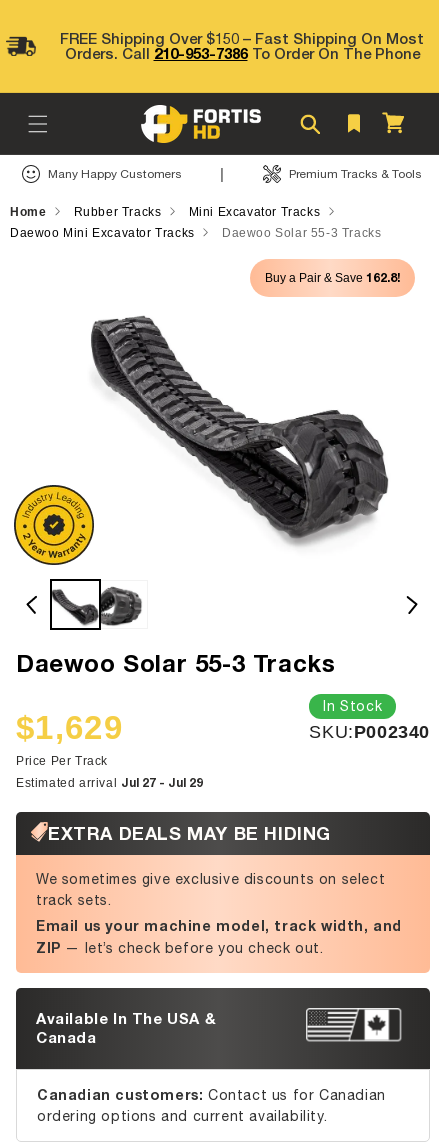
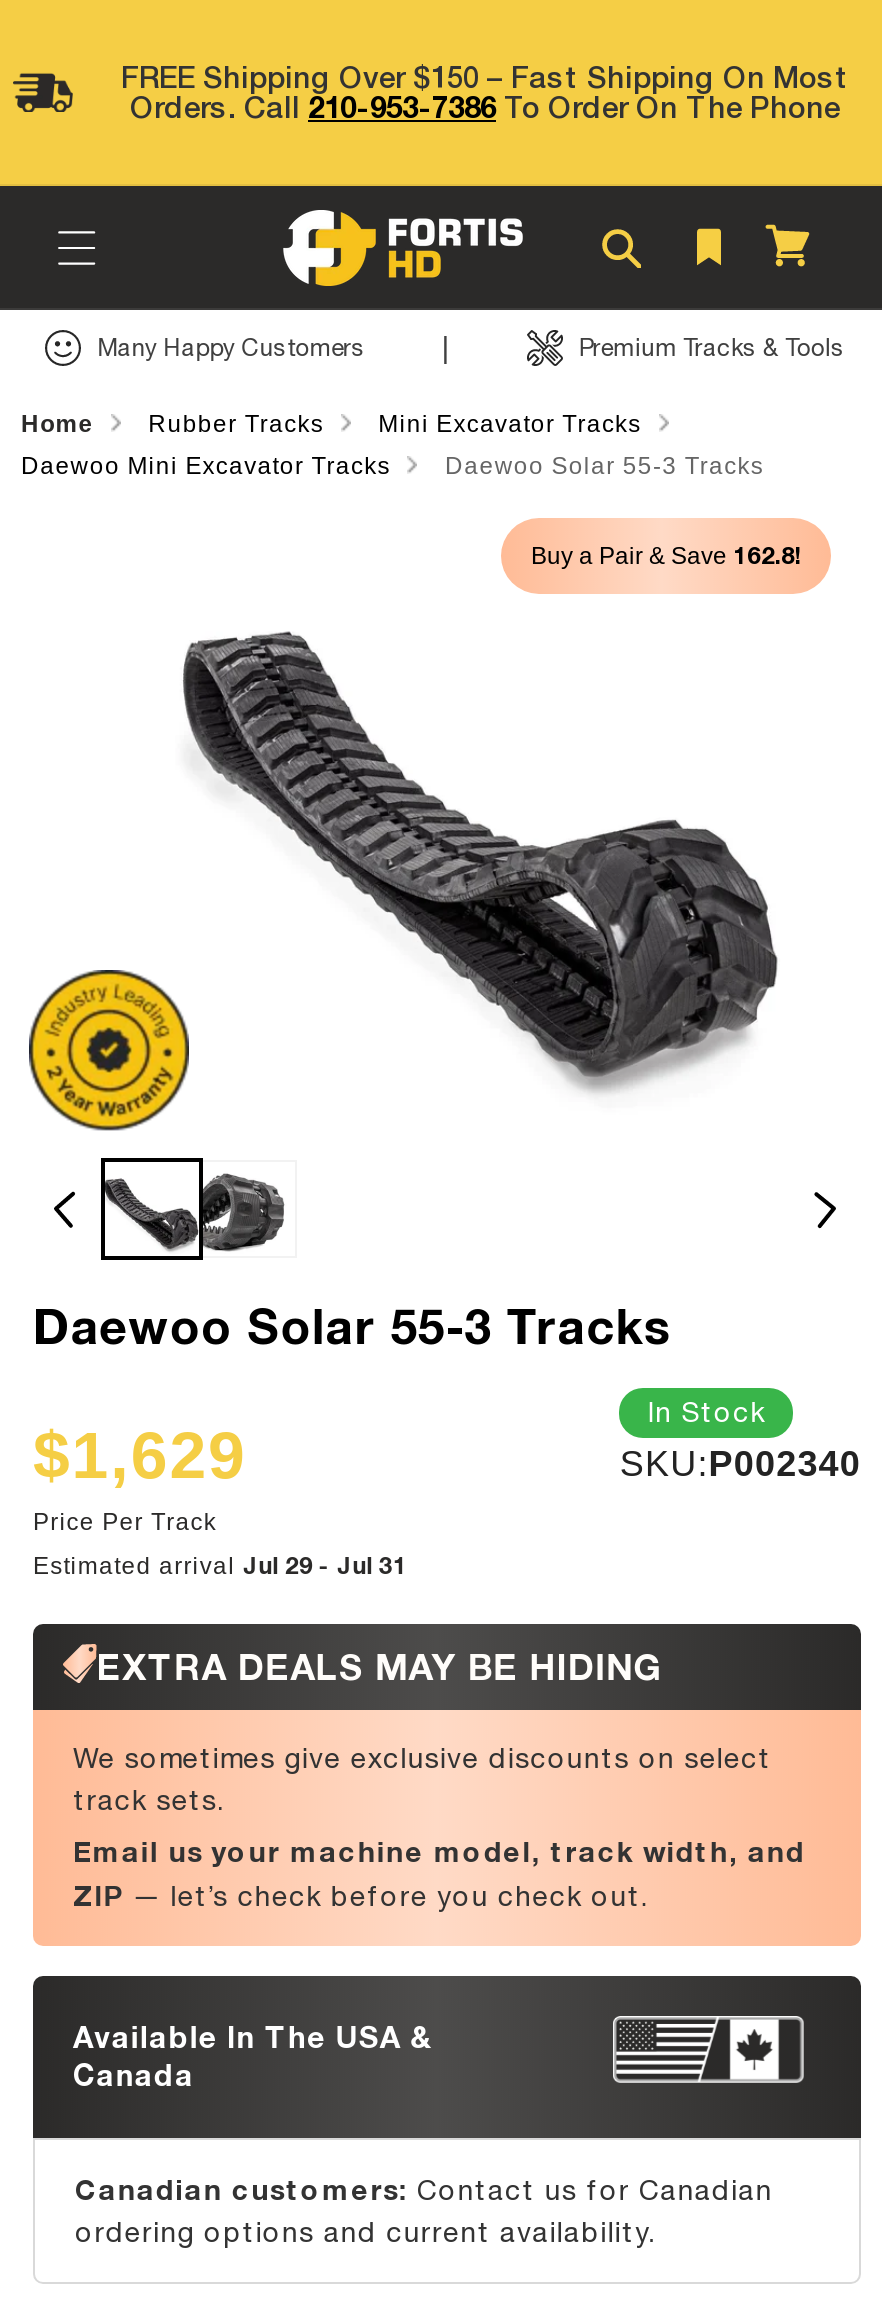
[16,775,203,790] Estimated arrival Jul 27 - Jul 29 -> [33,1549,407,1579] Estimated arrival Jul 29 - Jul 31

